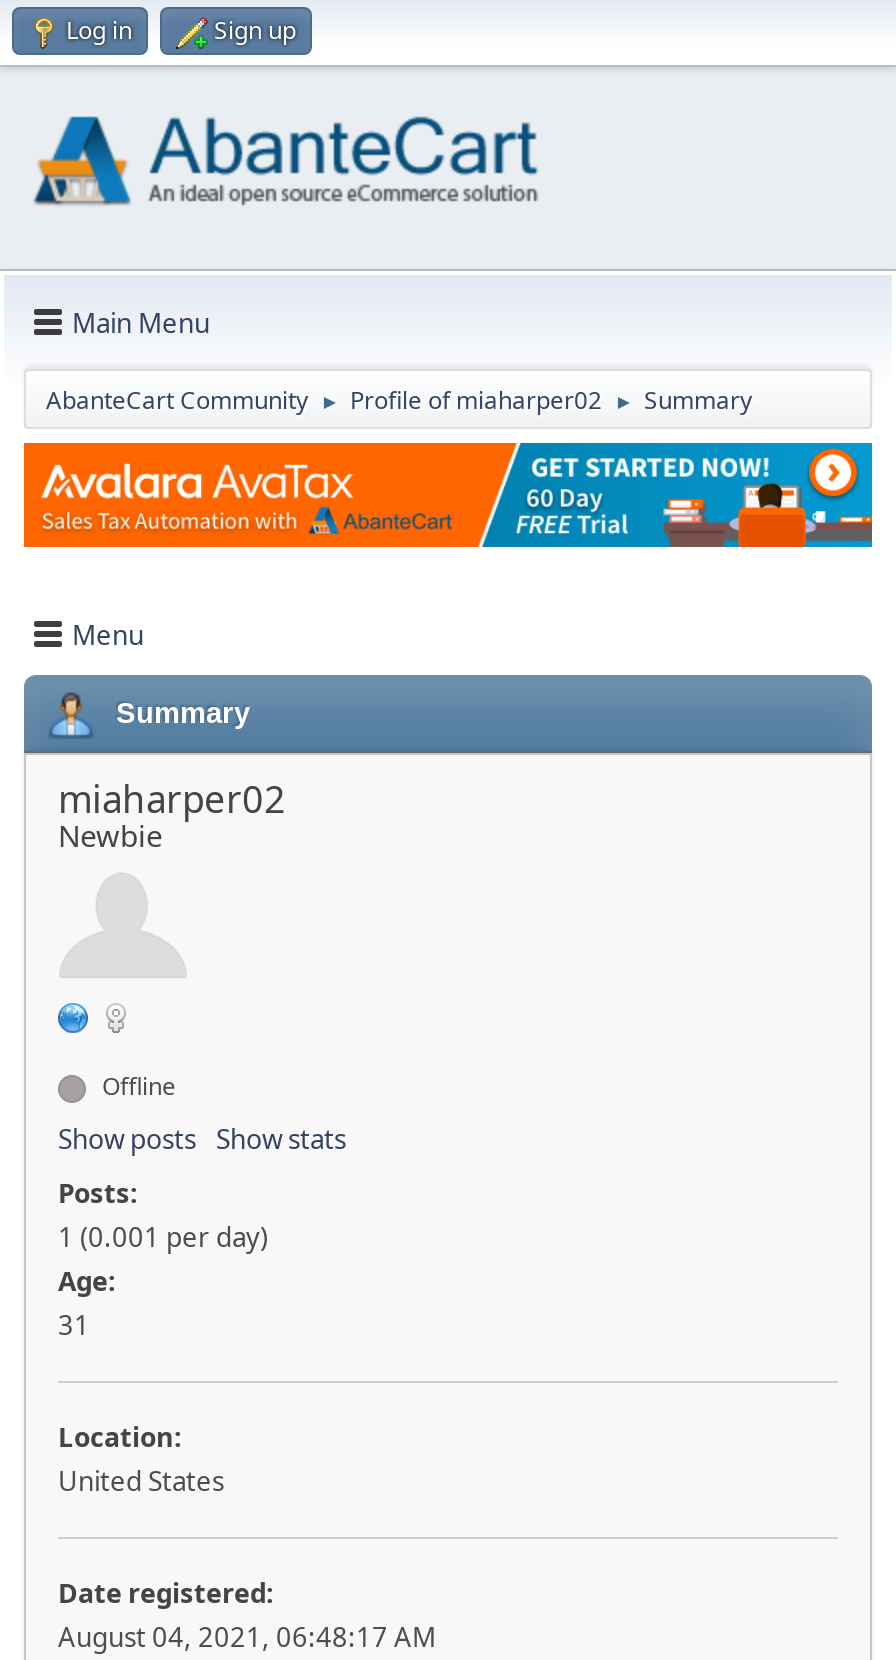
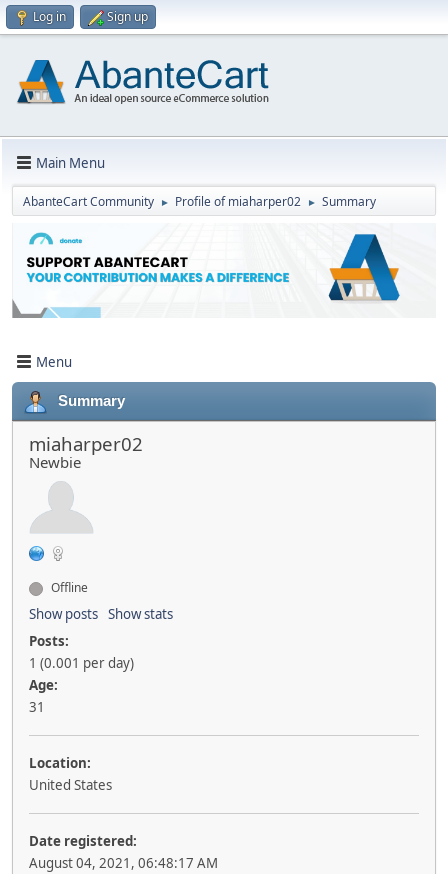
[22,441,874,549] [image] -> [11,231,436,319] [image]

